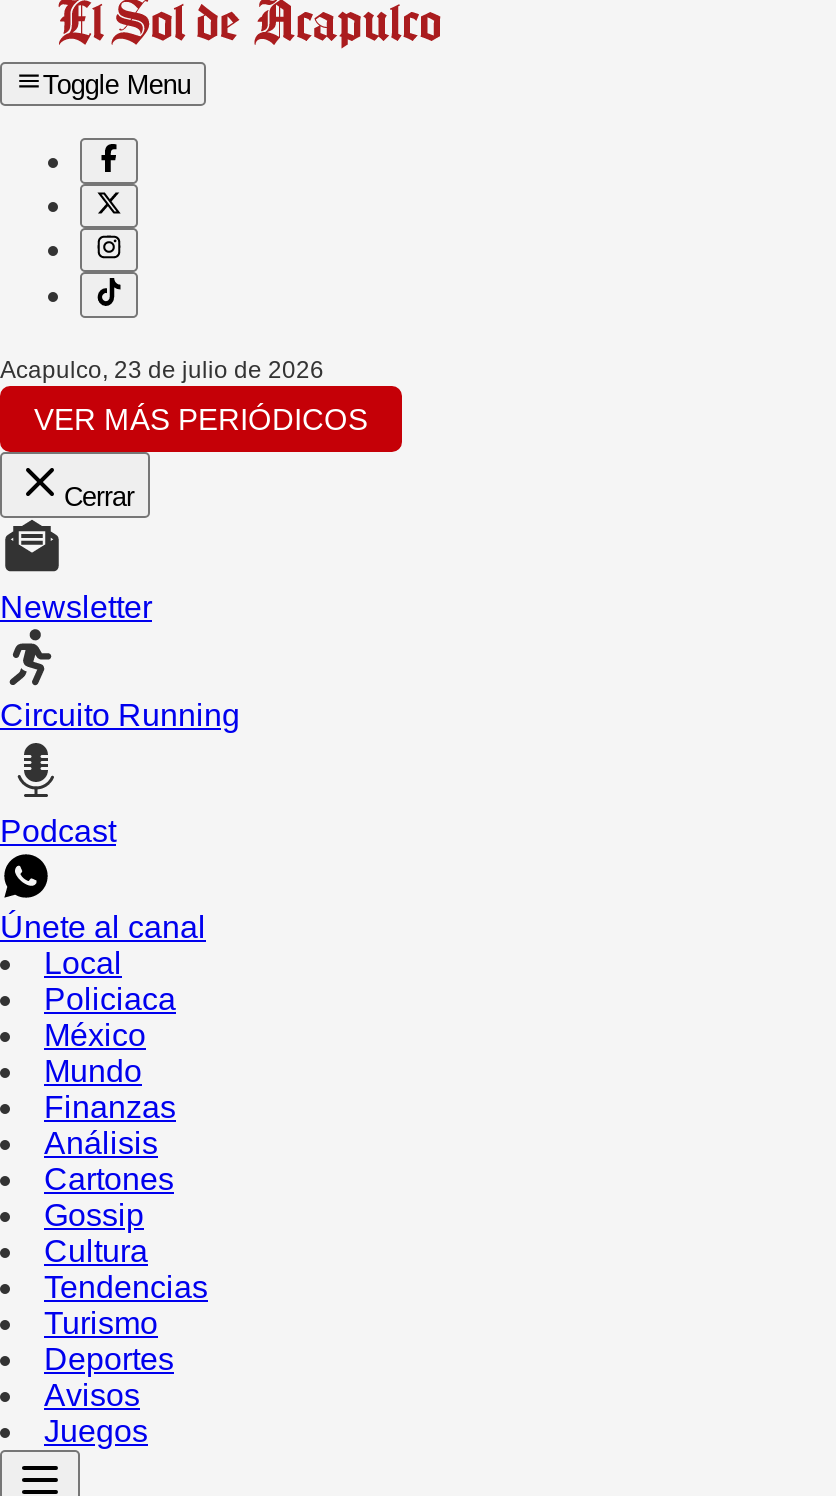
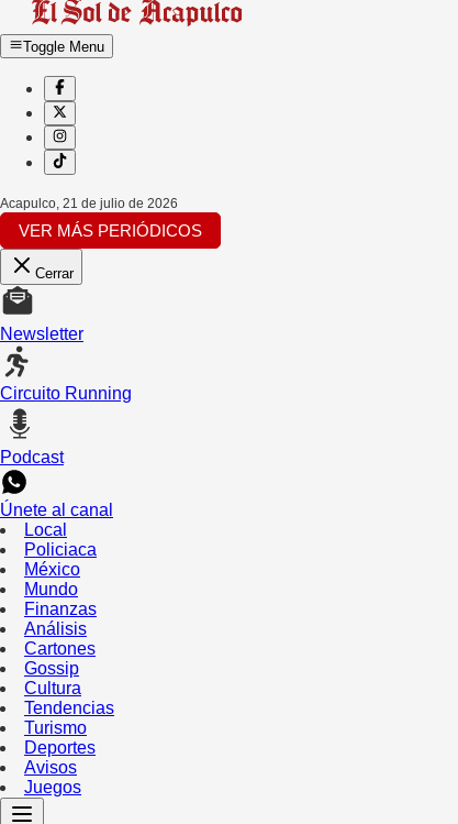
[0,355,324,383] Acapulco, 23 de julio de 2026 -> [0,195,178,211] Acapulco, 21 de julio de 2026

